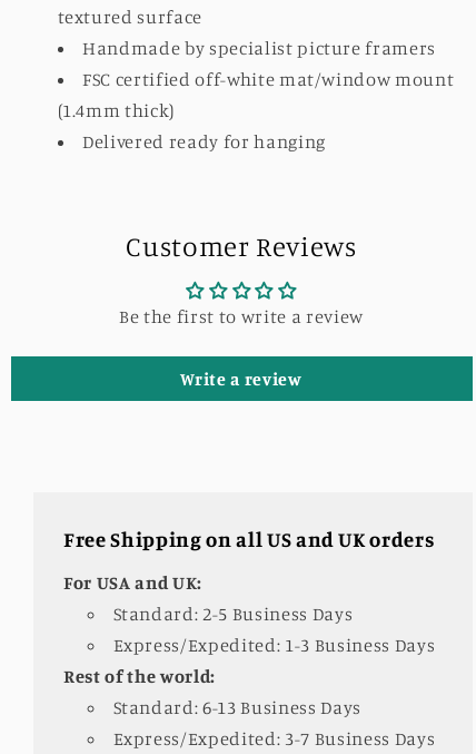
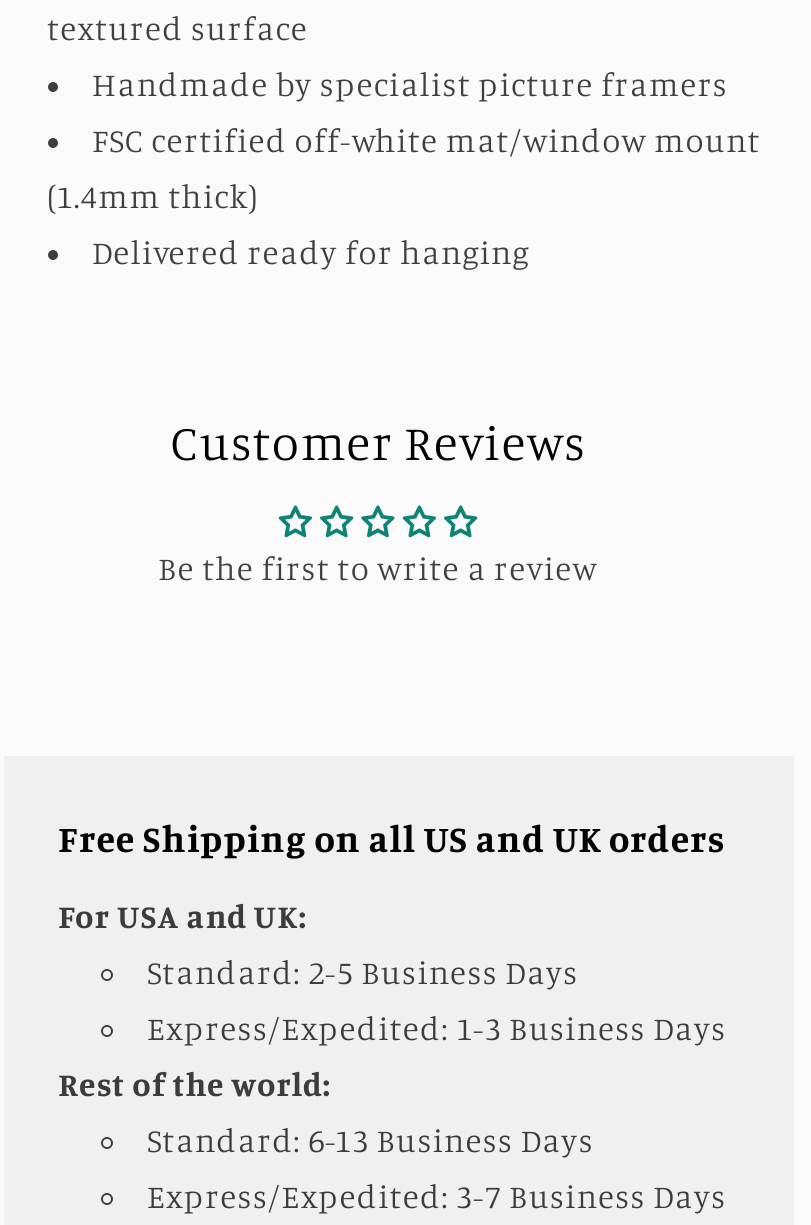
[181,368,302,390] Write a review -> none

